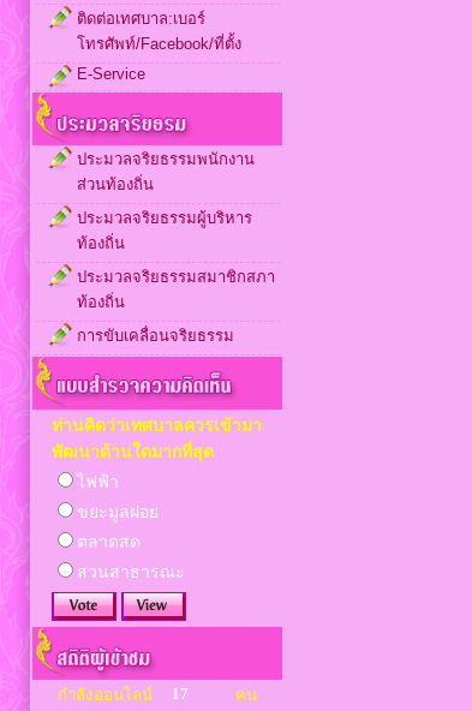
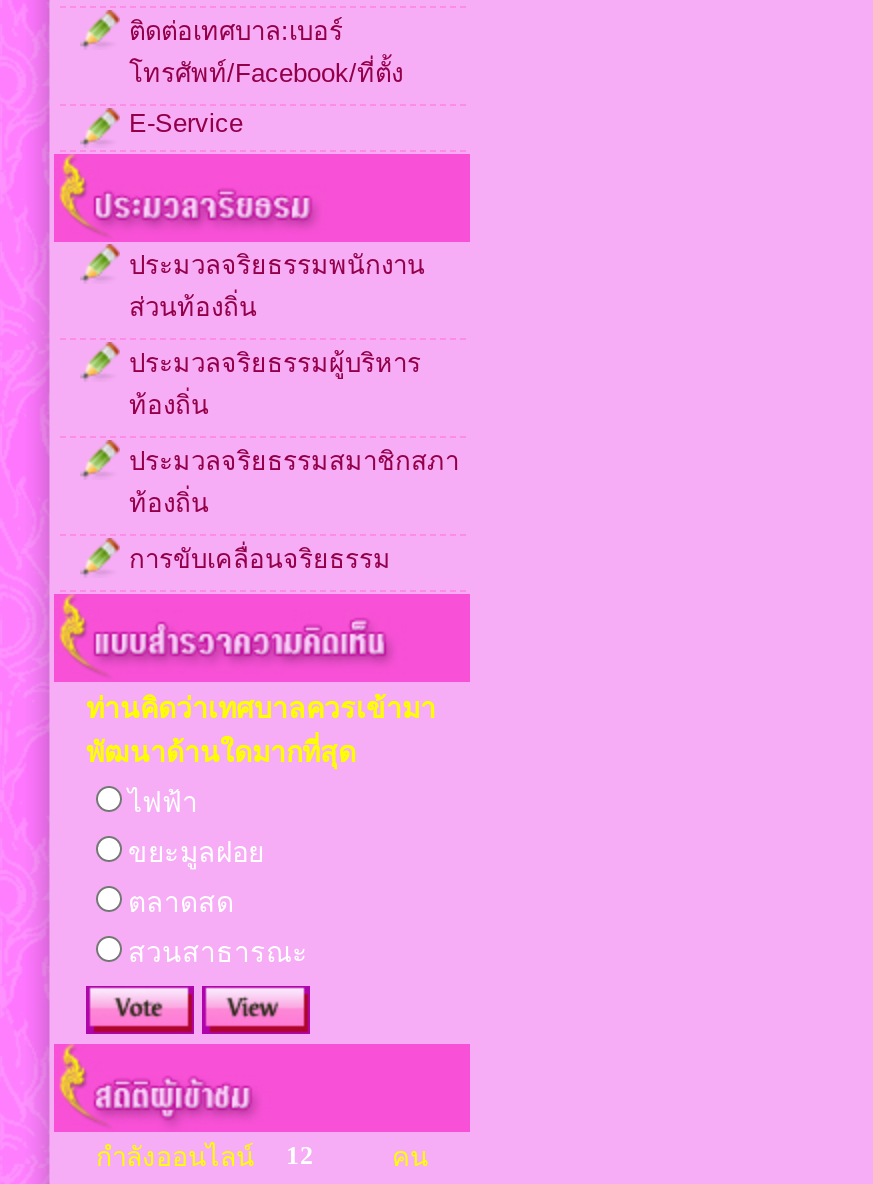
[172,685,189,703] 17 -> [286,1140,314,1170] 12

